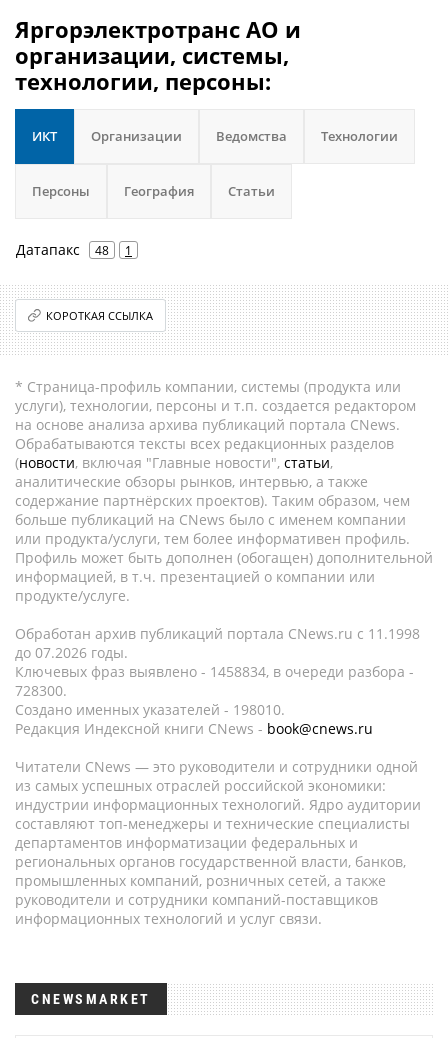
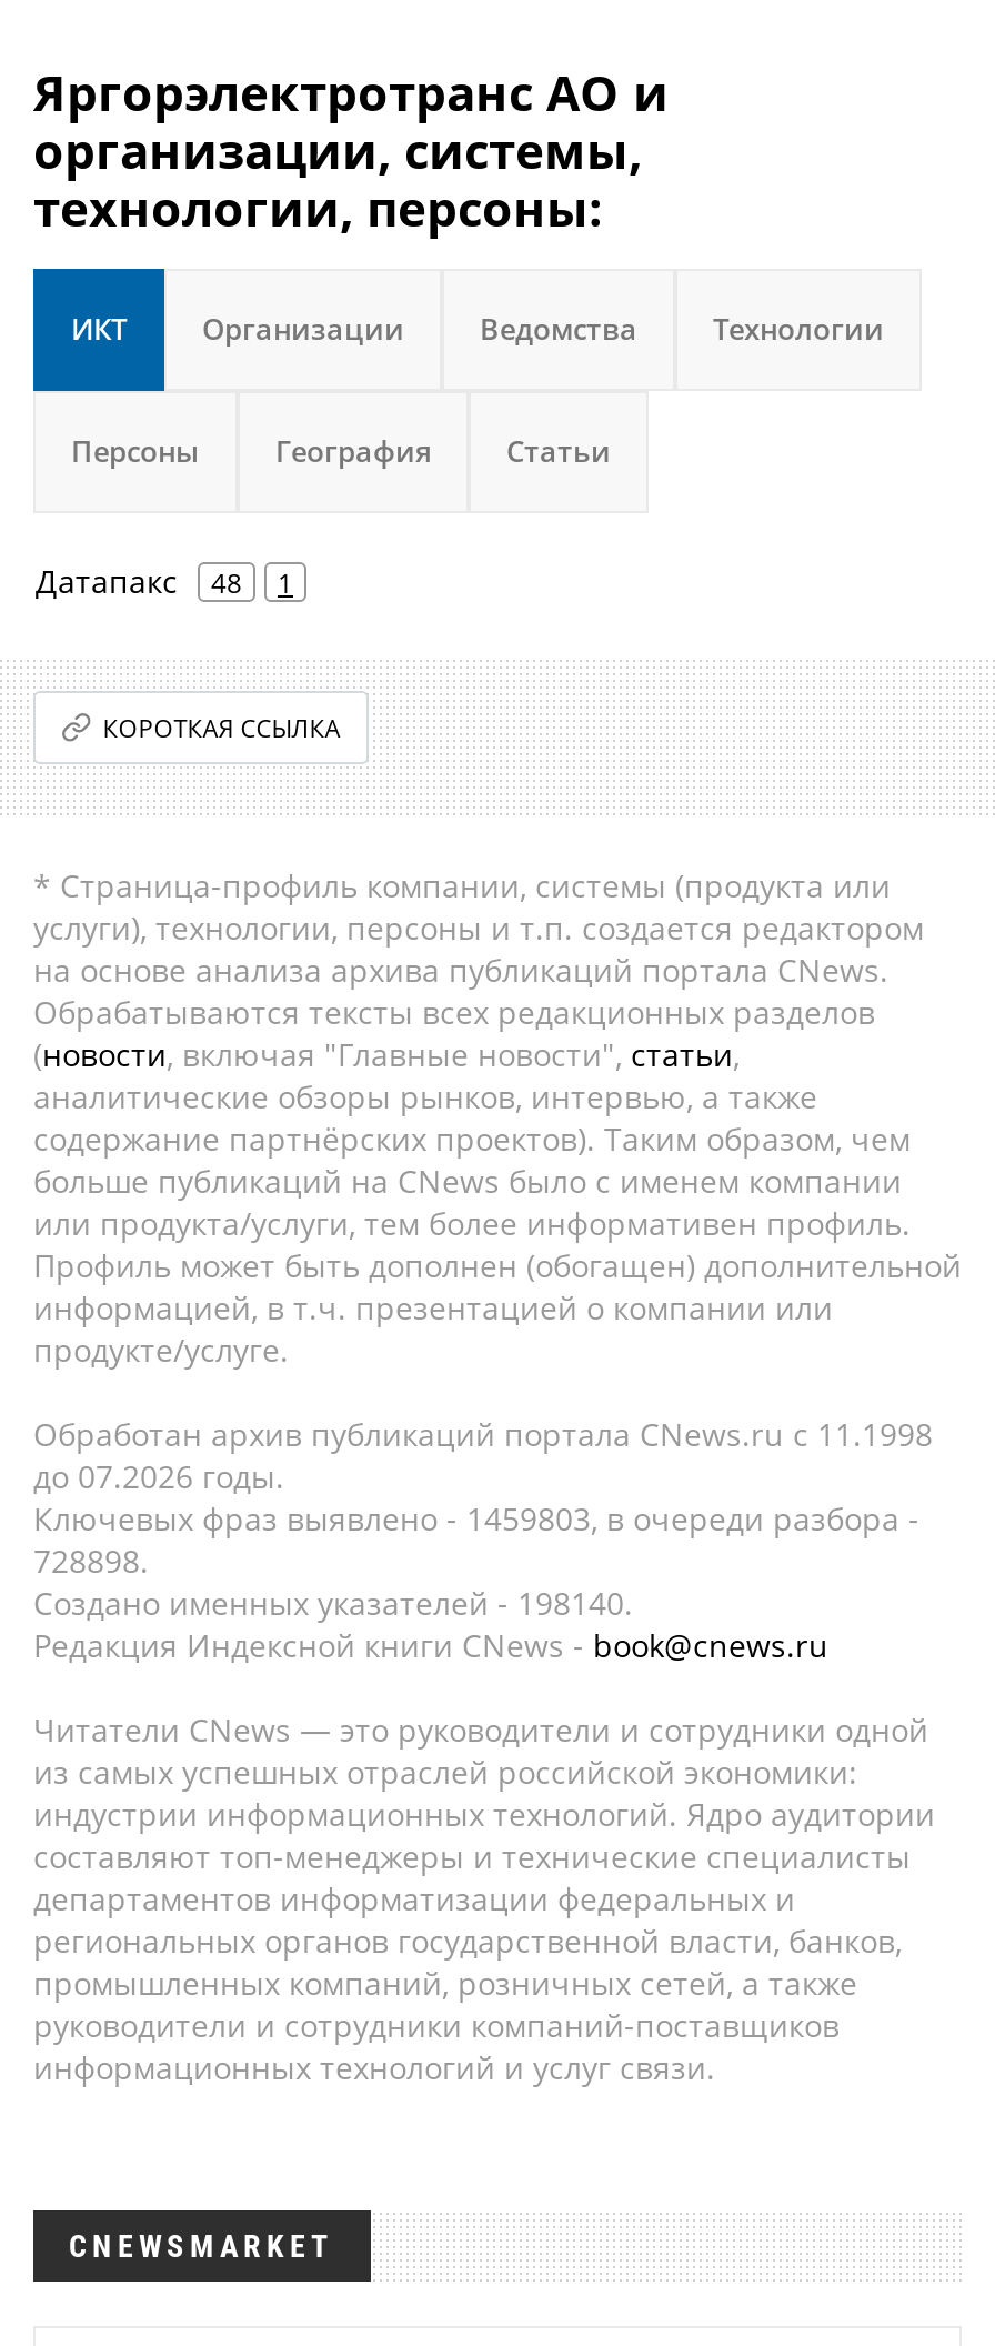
[15,662,414,681] Ключевых фраз выявлено - 1458834, в очереди разбора - -> [33,1497,919,1540] Ключевых фраз выявлено - 1459803, в очереди разбора -
[15,681,67,700] 728300. -> [33,1540,149,1582] 728898.
[15,700,285,719] Создано именных указателей - 198010. -> [33,1582,633,1624] Создано именных указателей - 198140.

